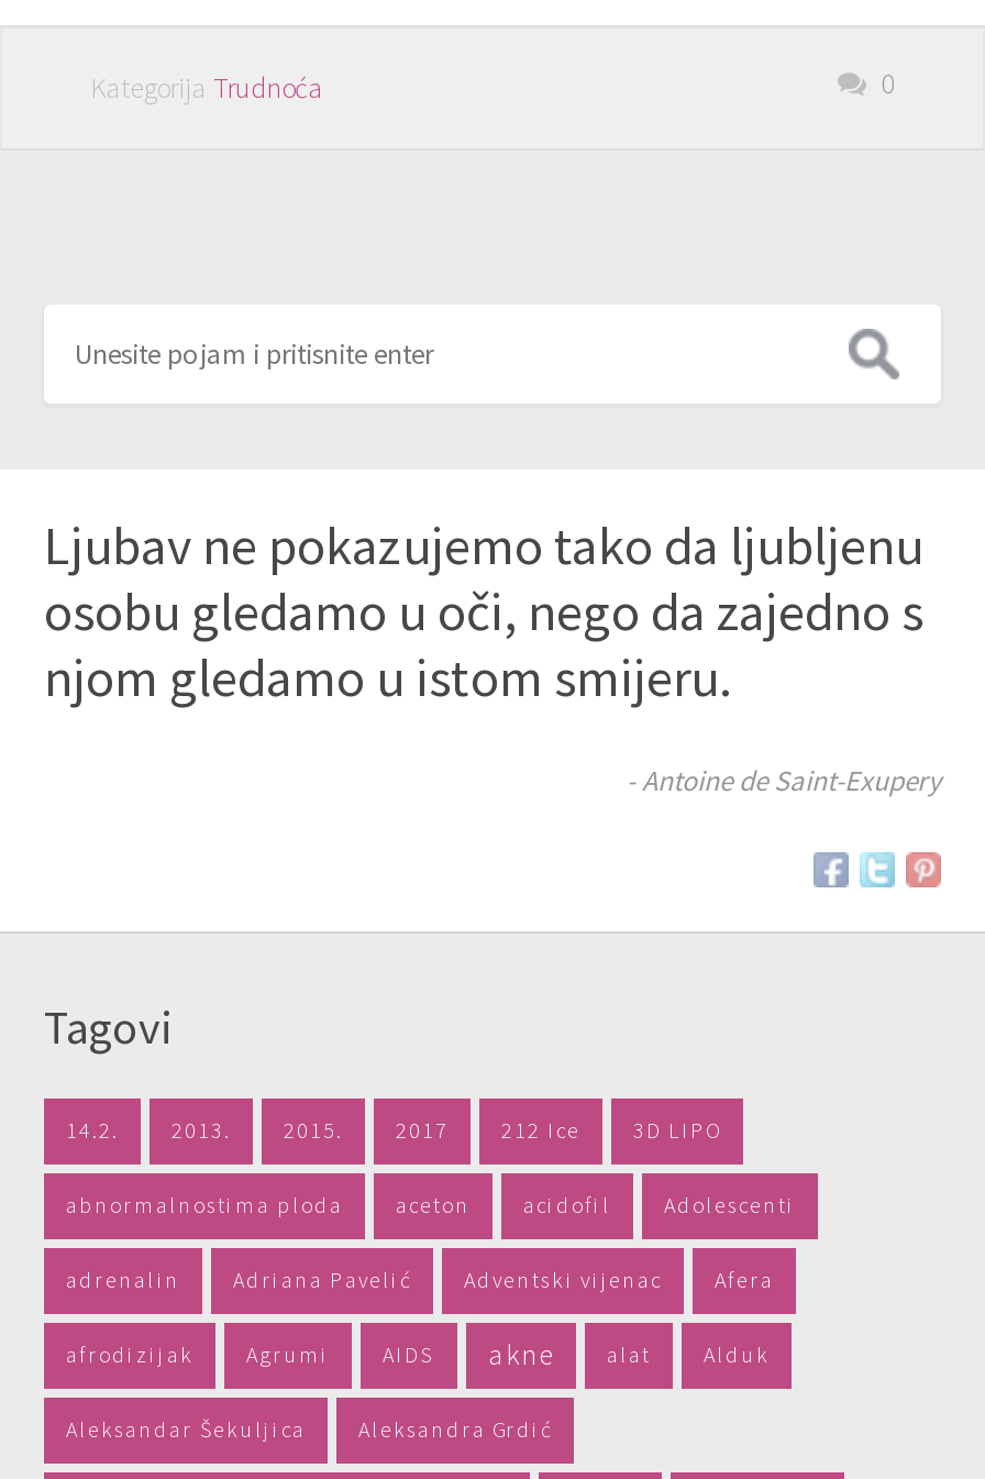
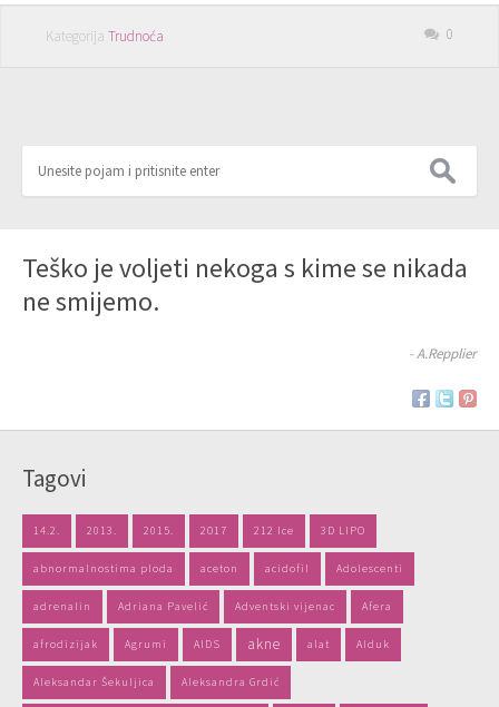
[44,512,923,712] Ljubav ne pokazujemo tako da ljubljenu | osobu gledamo u oči, nego da zajedno s | njom gledamo u istom smijeru. -> [22,251,468,319] Teško je voljeti nekoga s kime se nikada | ne smijemo.
[627,762,941,800] - Antoine de Saint-Exupery -> [409,344,477,363] - A.Repplier

